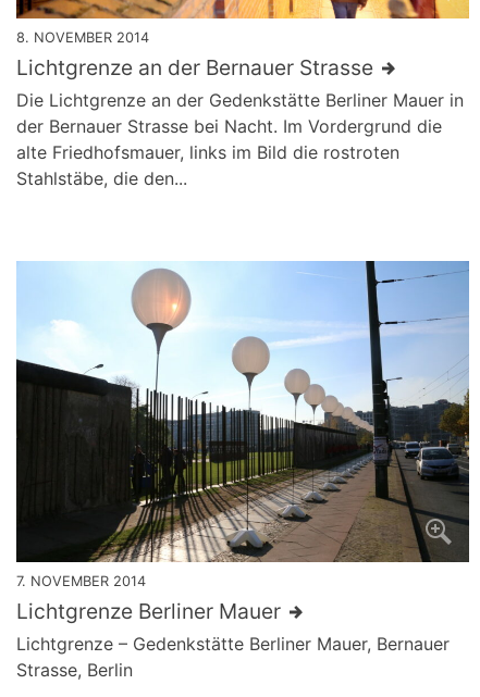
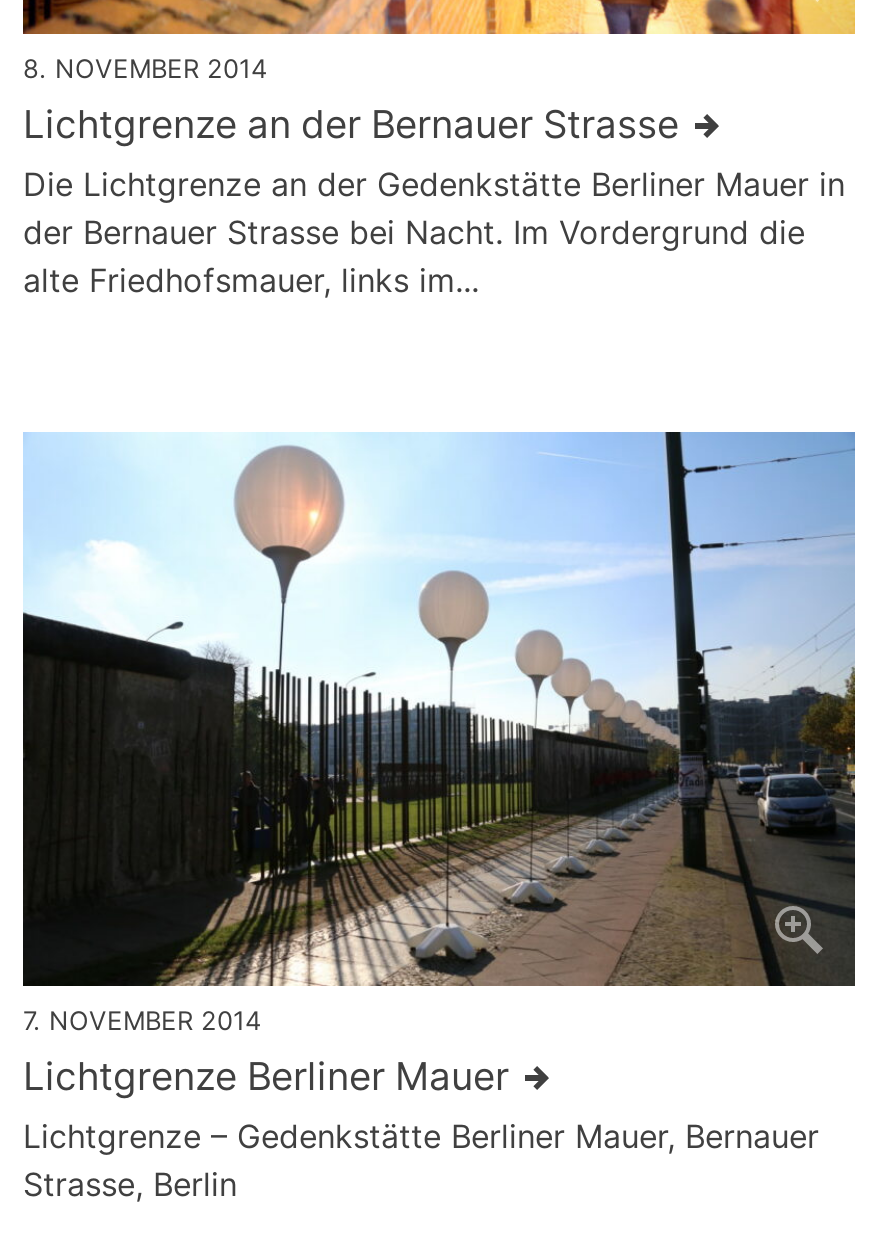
[16,141,399,189] alte Friedhofsmauer, links im Bild die rostroten | Stahlstäbe, die den... -> [23,259,479,299] alte Friedhofsmauer, links im...

